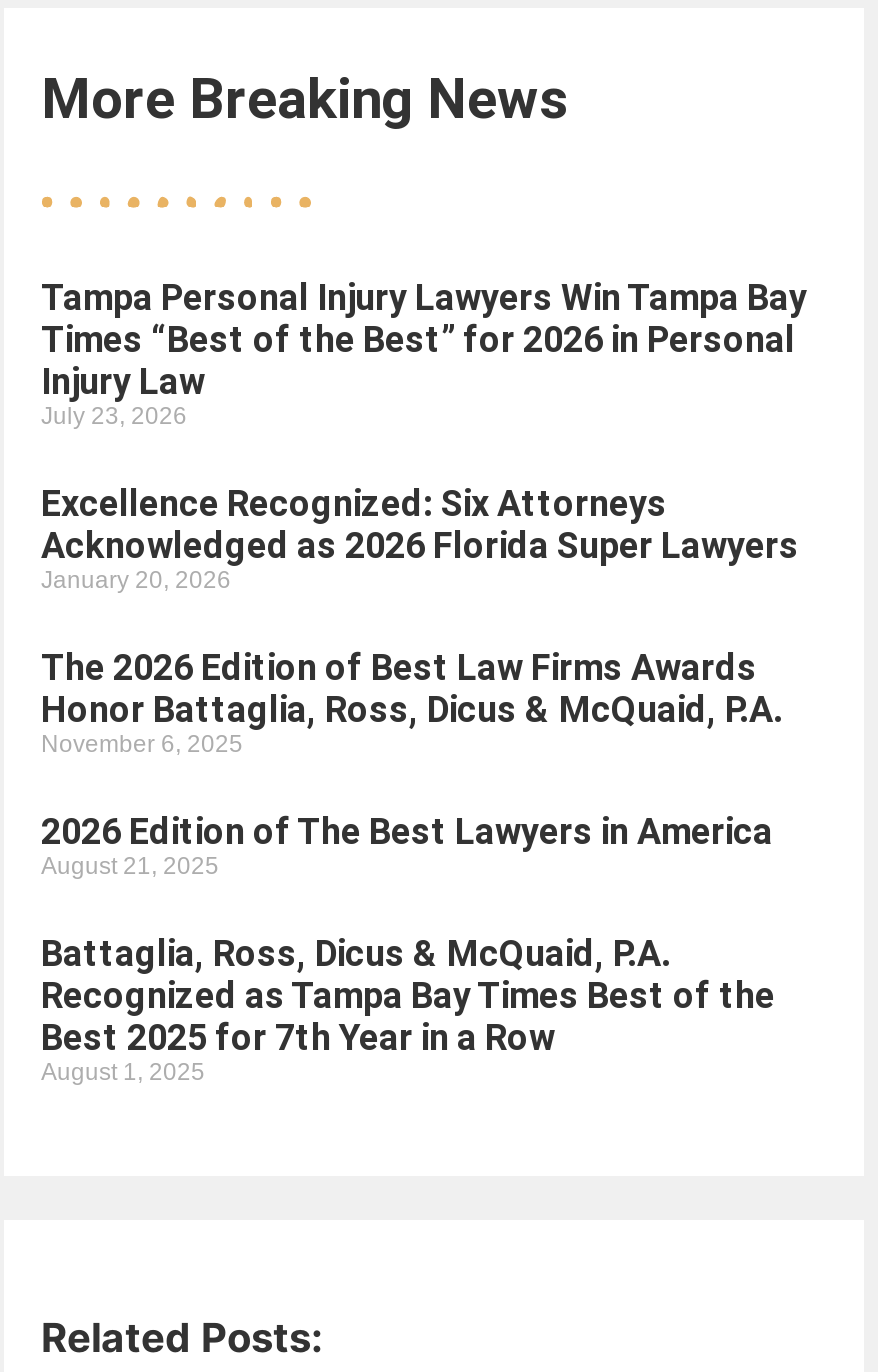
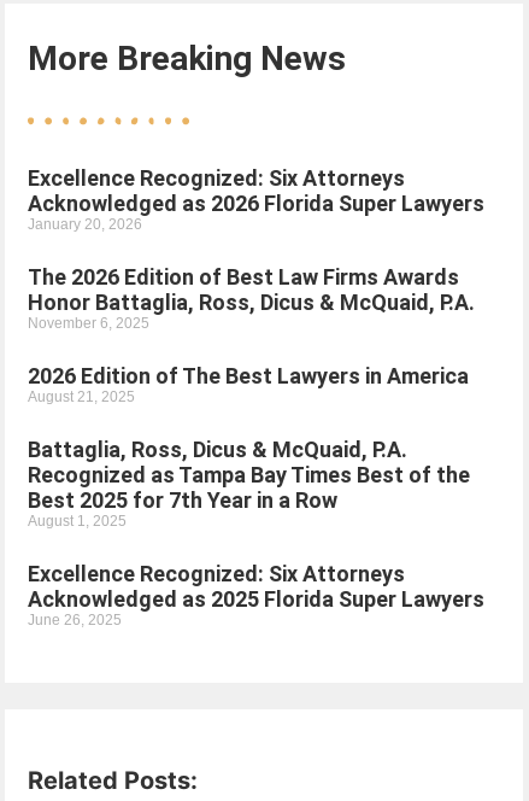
[41,275,807,429] Tampa Personal Injury Lawyers Win Tampa Bay | Times “Best of the Best” for 2026 in Personal | Injury Law | July 23, 2026 -> none
moved [41,481,799,1085] -> [27,165,484,529]: Excellence Recognized: Six Attorneys | Acknowledged as 2026 Florida Super Lawyers | January 20, 2026 | ... | Best 2025 for 7th Year in a Row | August 1, 2025
none -> [27,560,484,628] Excellence Recognized: Six Attorneys | Acknowledged as 2025 Florida Super Lawyers | June 26, 2025

